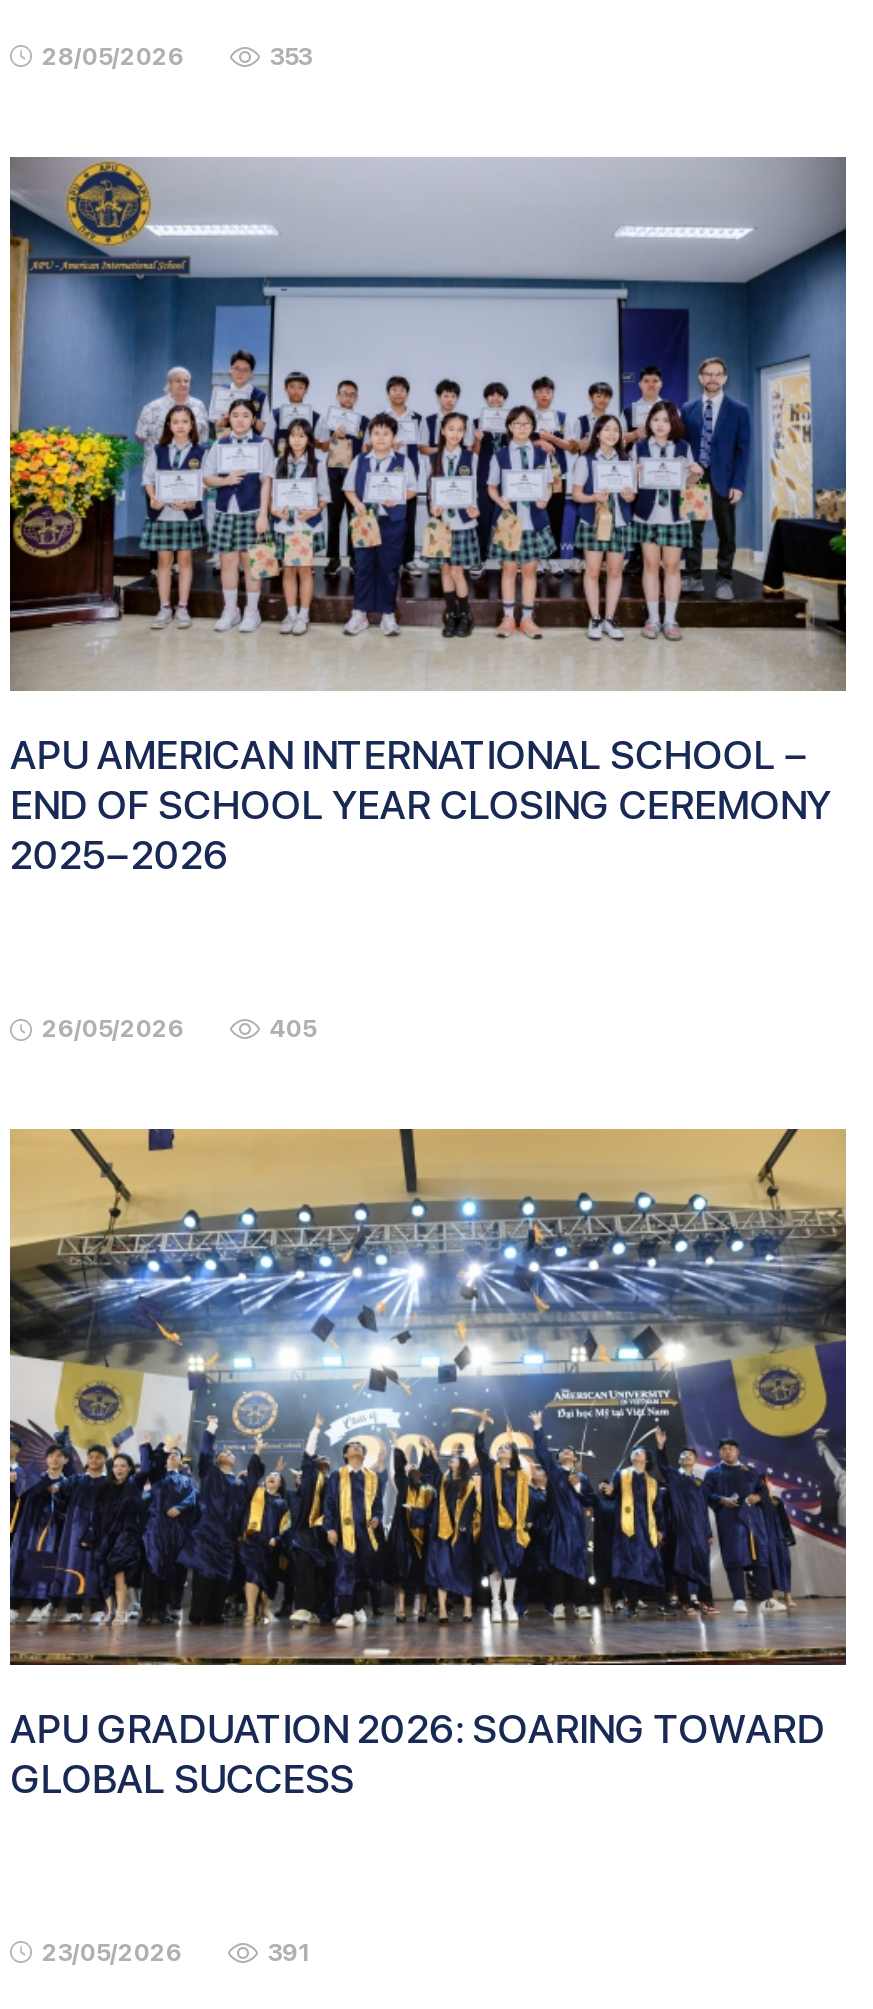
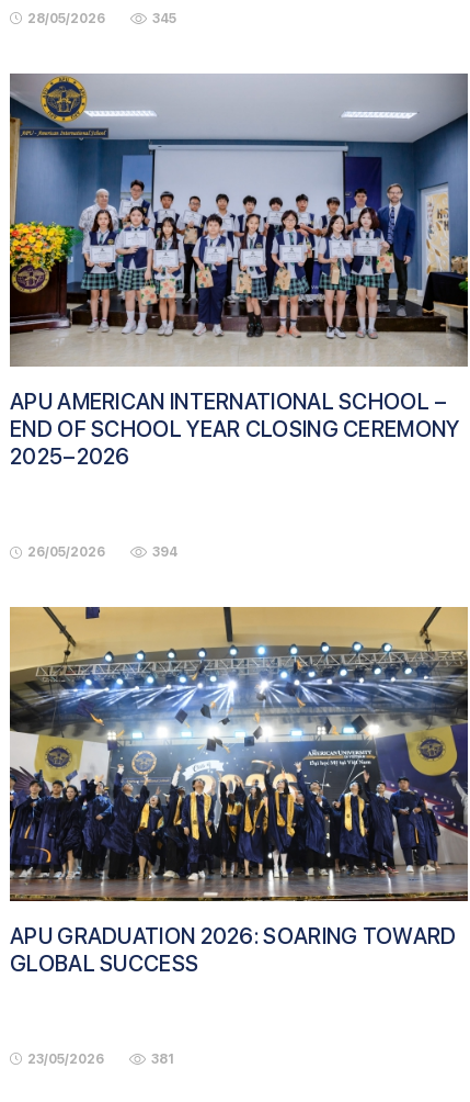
[266,43,312,71] 353 -> [150,11,176,26] 345
[266,1016,316,1044] 405 -> [150,545,177,560] 394
[264,1939,310,1967] 391 -> [149,1051,174,1067] 381

